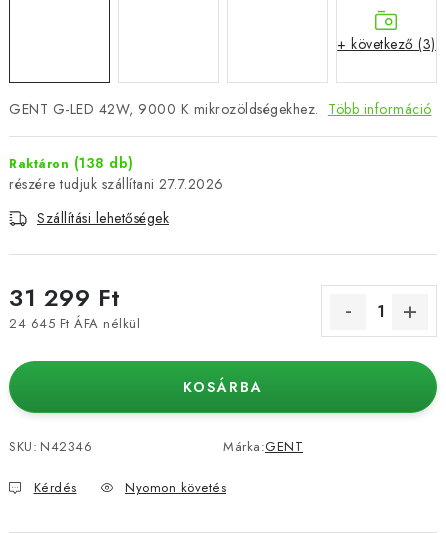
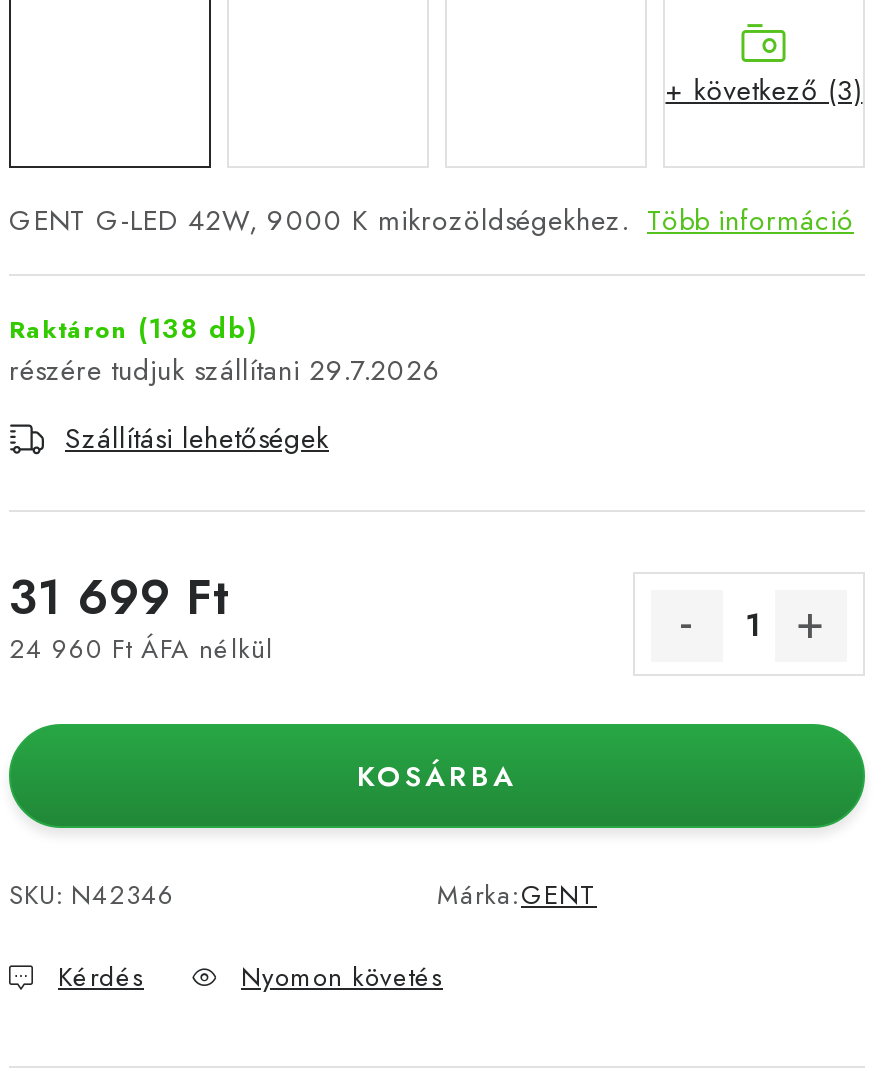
[159,174,223,194] 27.7.2026 -> [309,350,442,390] 29.7.2026
[9,279,120,314] 31 299 Ft -> [9,561,232,631] 31 699 Ft
[9,313,140,332] 24 645 Ft ÁFA nélkül -> [9,629,273,667] 24 960 Ft ÁFA nélkül

